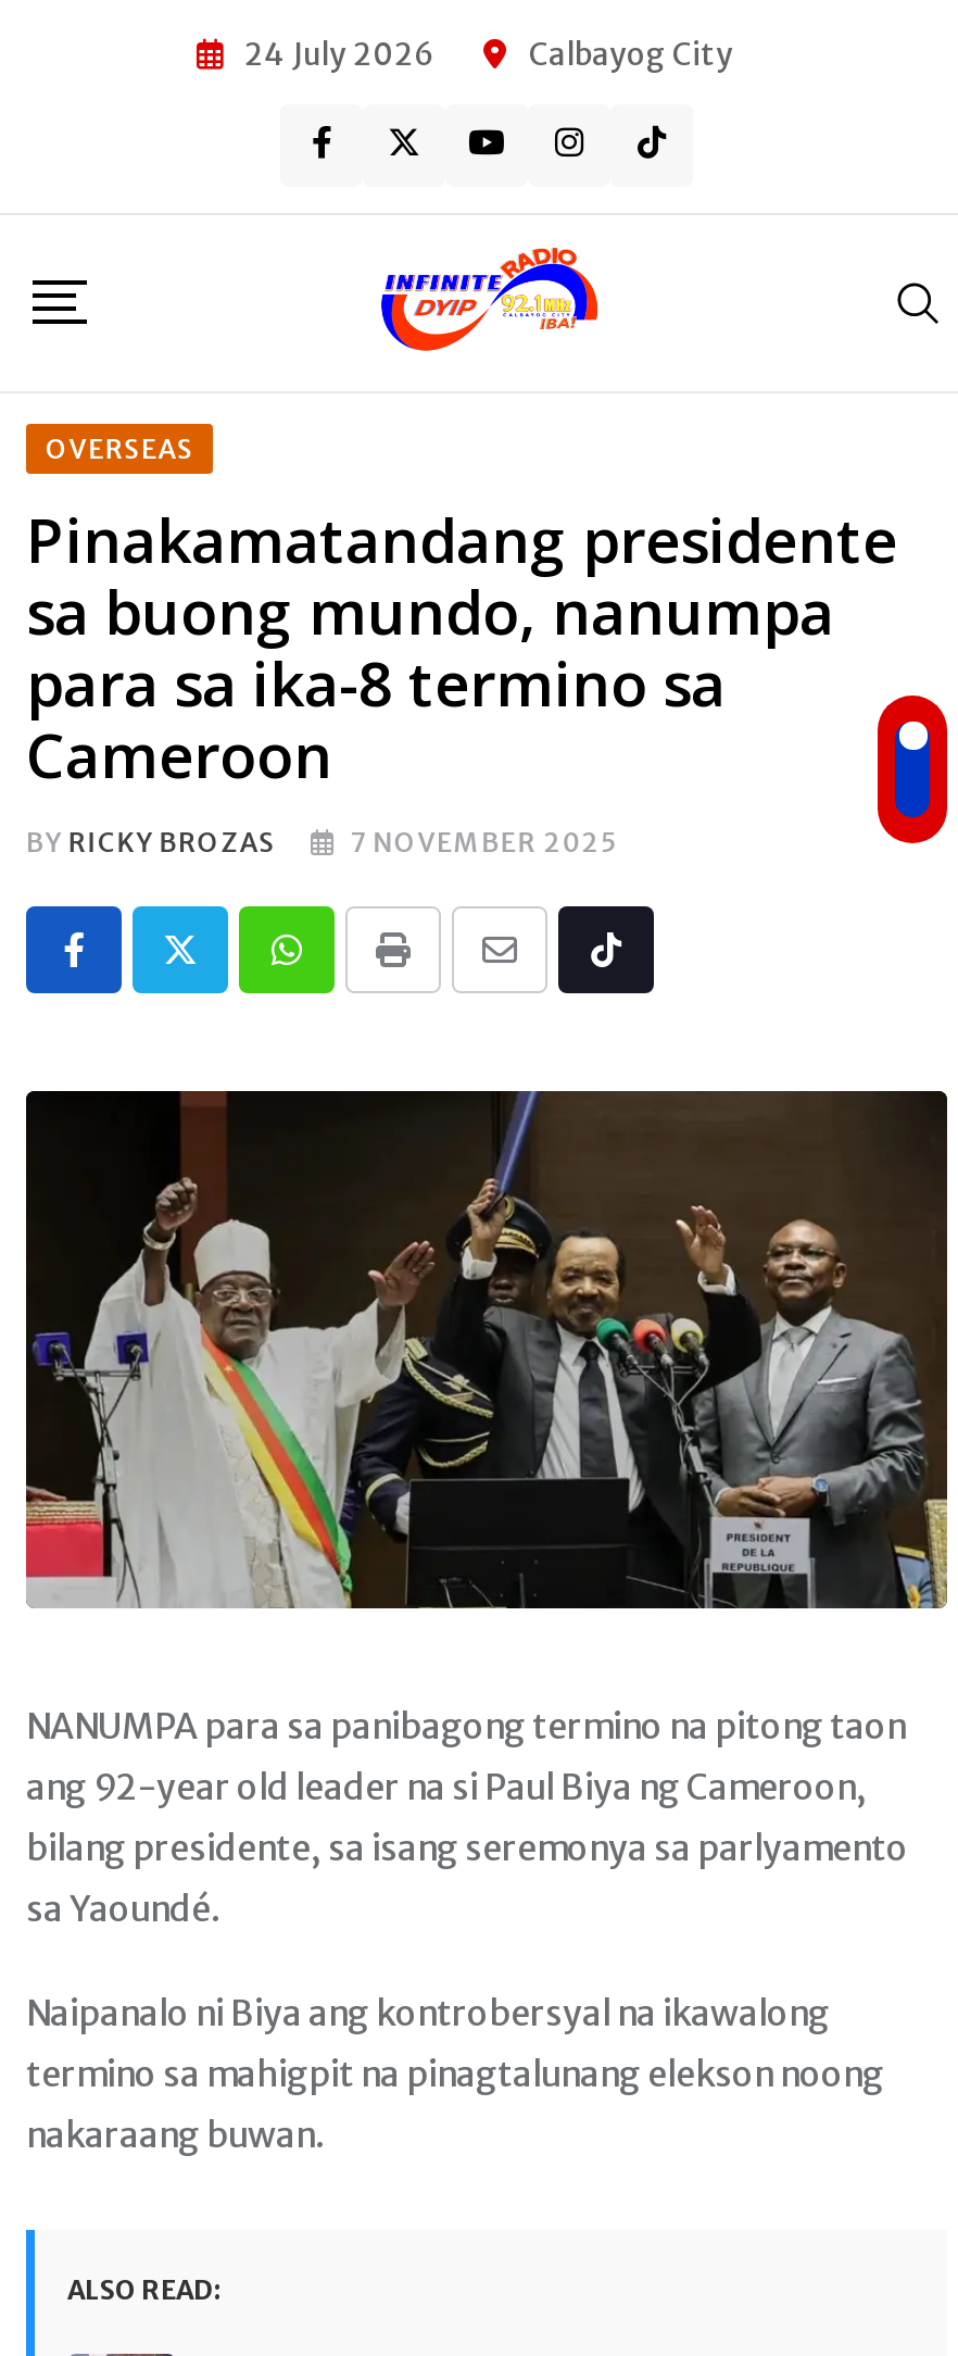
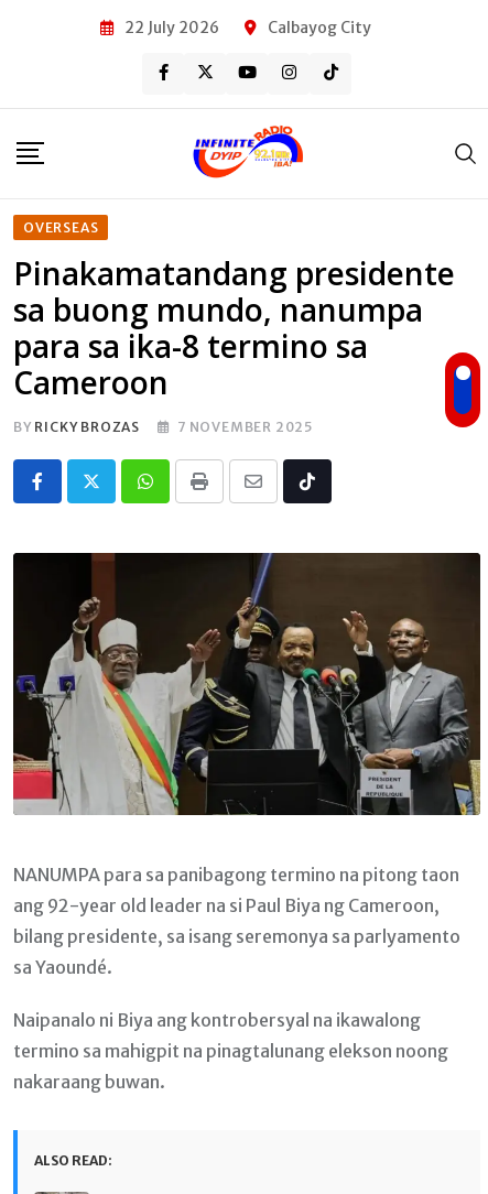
[244,34,433,73] 24 July 2026 -> [124,17,219,37] 22 July 2026

